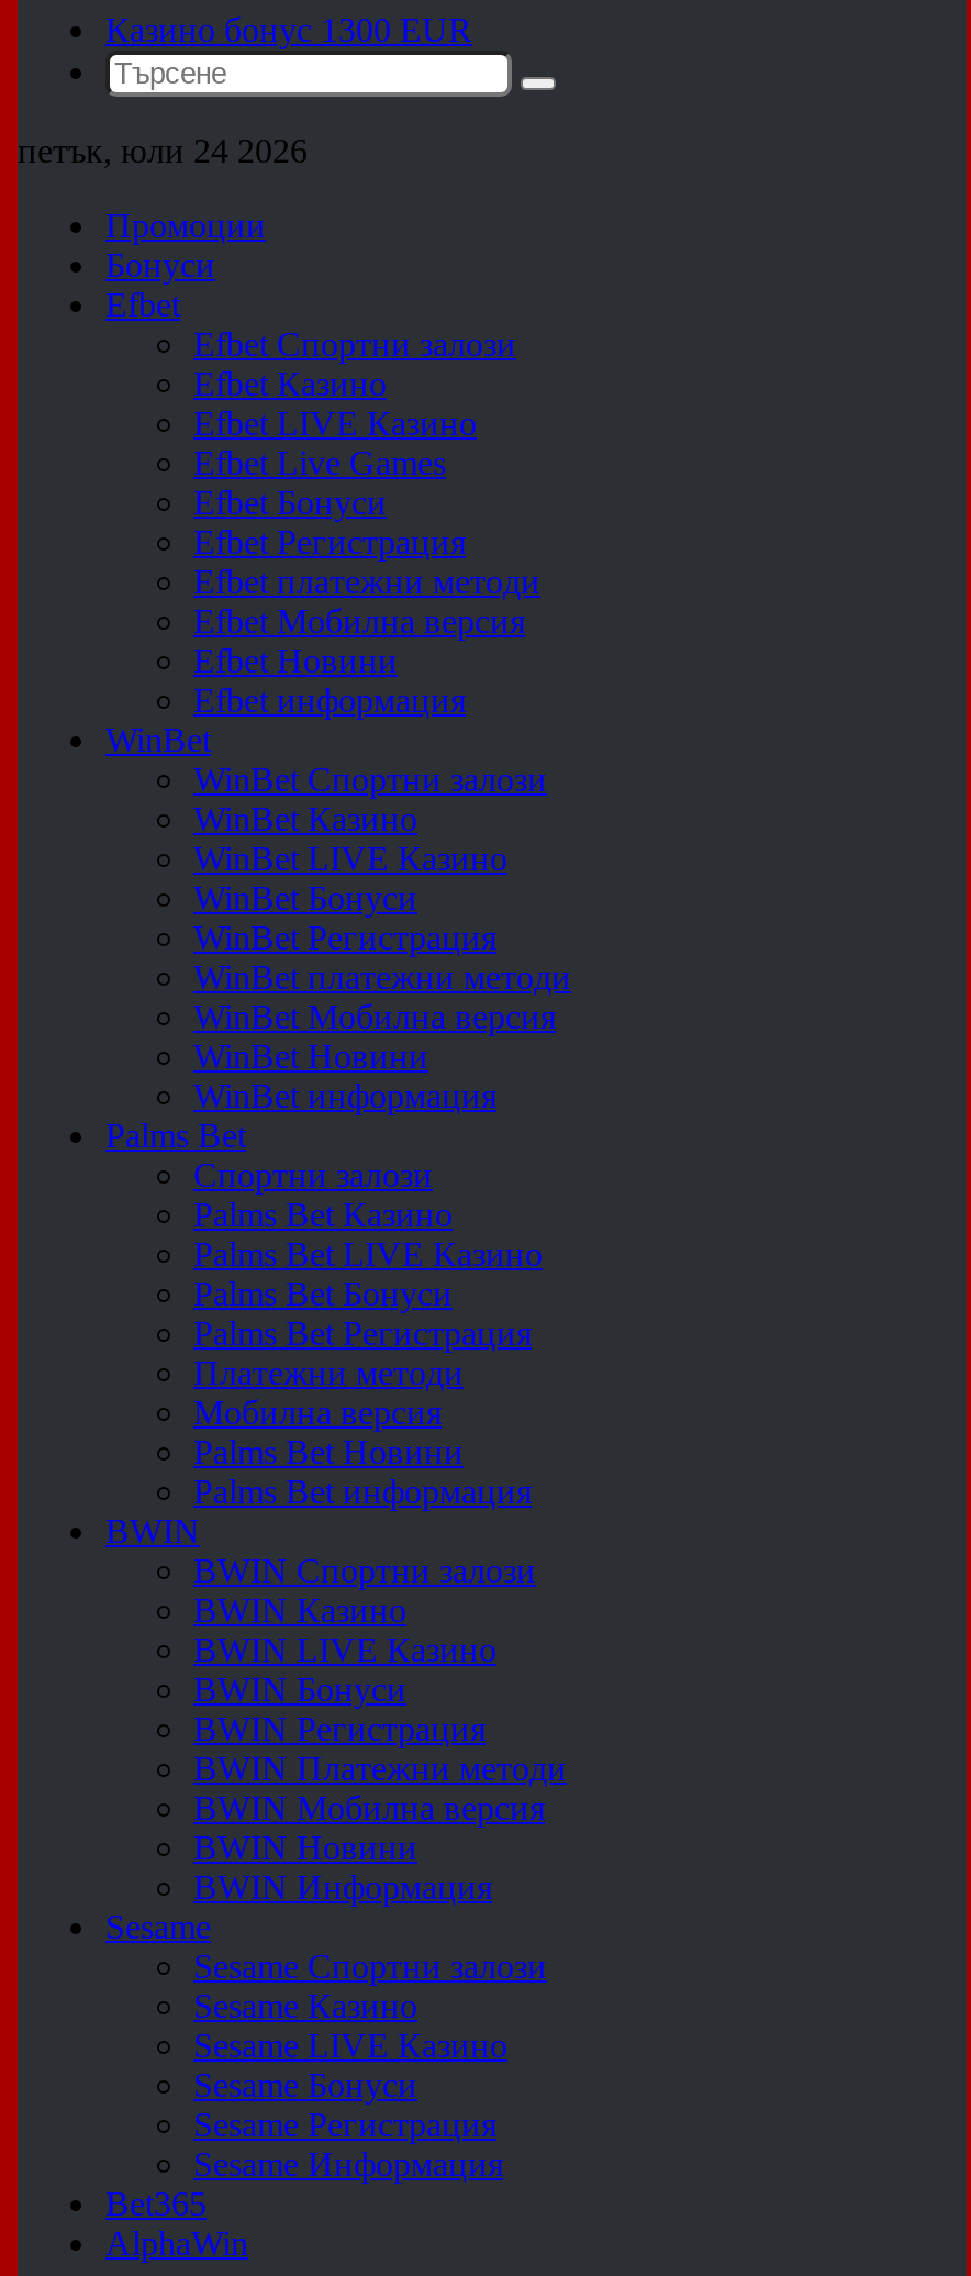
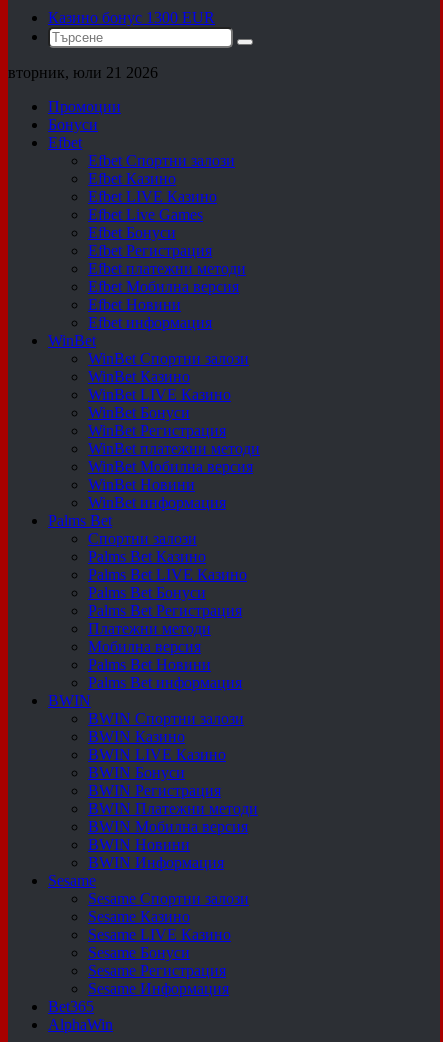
[18,132,308,169] петък, юли 24 2026 -> [8,64,158,81] вторник, юли 21 2026

